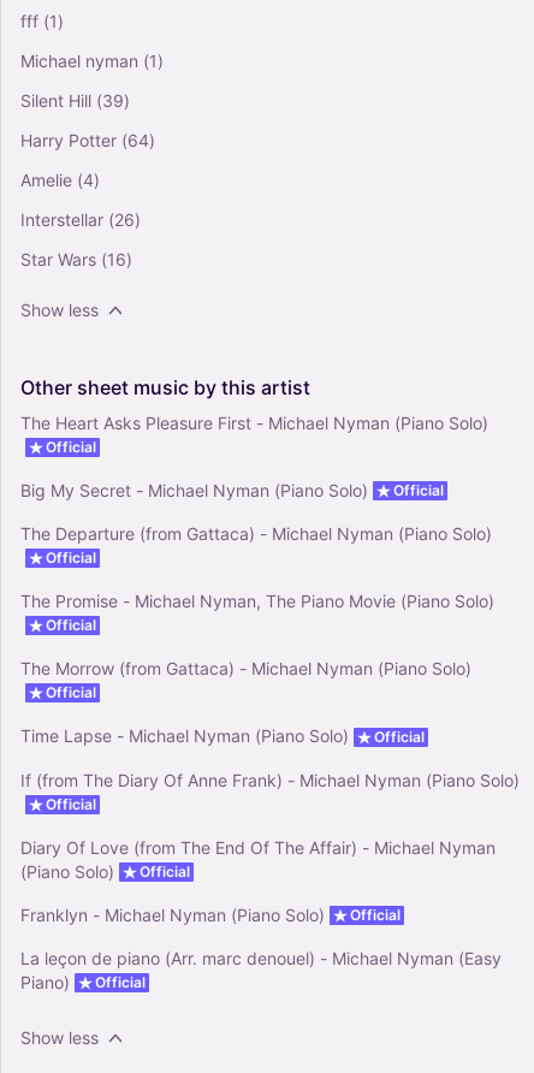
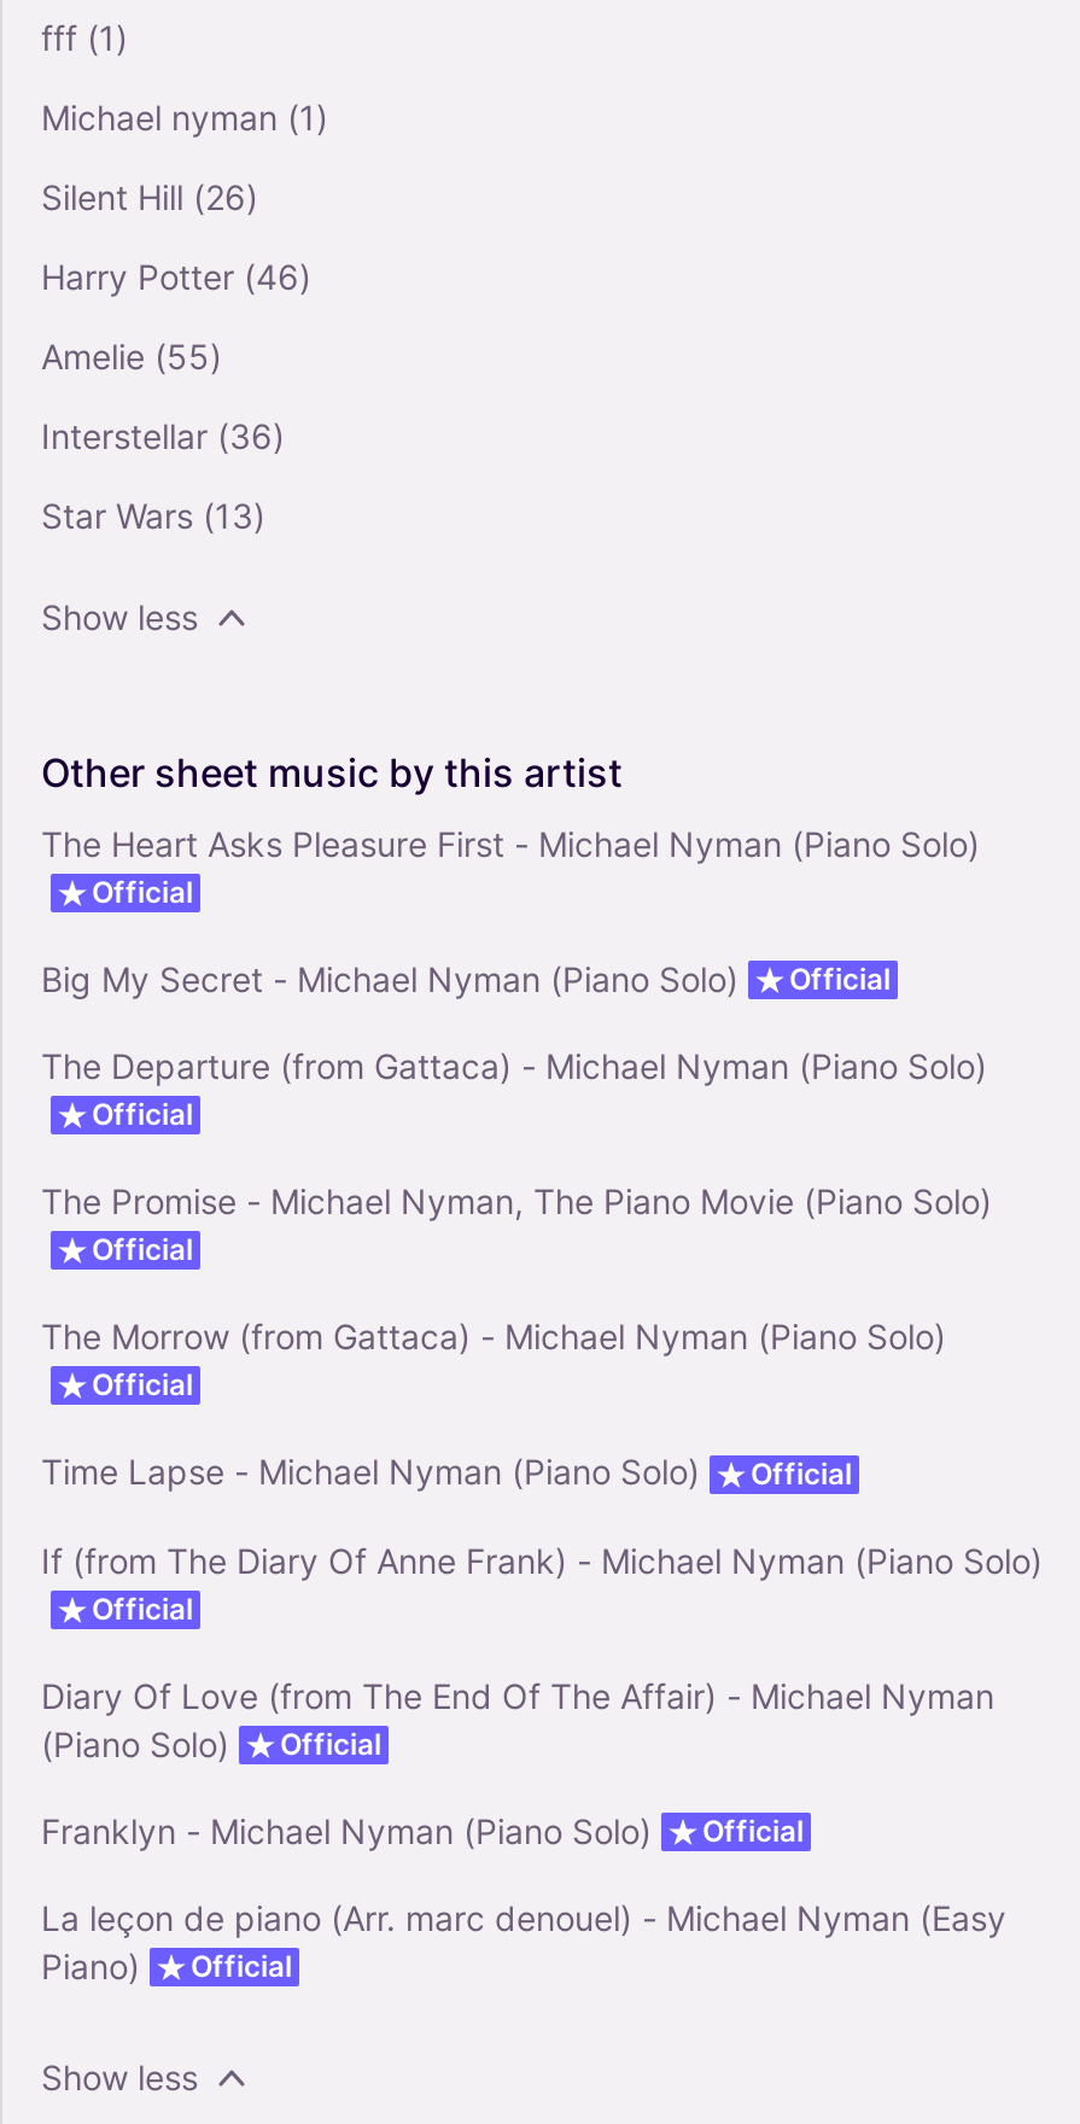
[20,90,130,110] Silent Hill (39) -> [41,175,258,216] Silent Hill (26)
[20,129,155,150] Harry Potter (64) -> [41,255,311,296] Harry Potter (46)
[20,169,100,189] Amelie (4) -> [41,334,222,375] Amelie (55)
[20,209,141,229] Interstellar (26) -> [41,414,285,455] Interstellar (36)
[20,248,132,269] Star Wars (16) -> [41,494,265,535] Star Wars (13)

